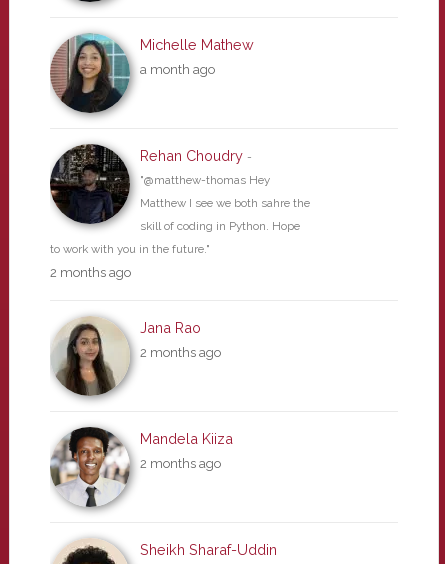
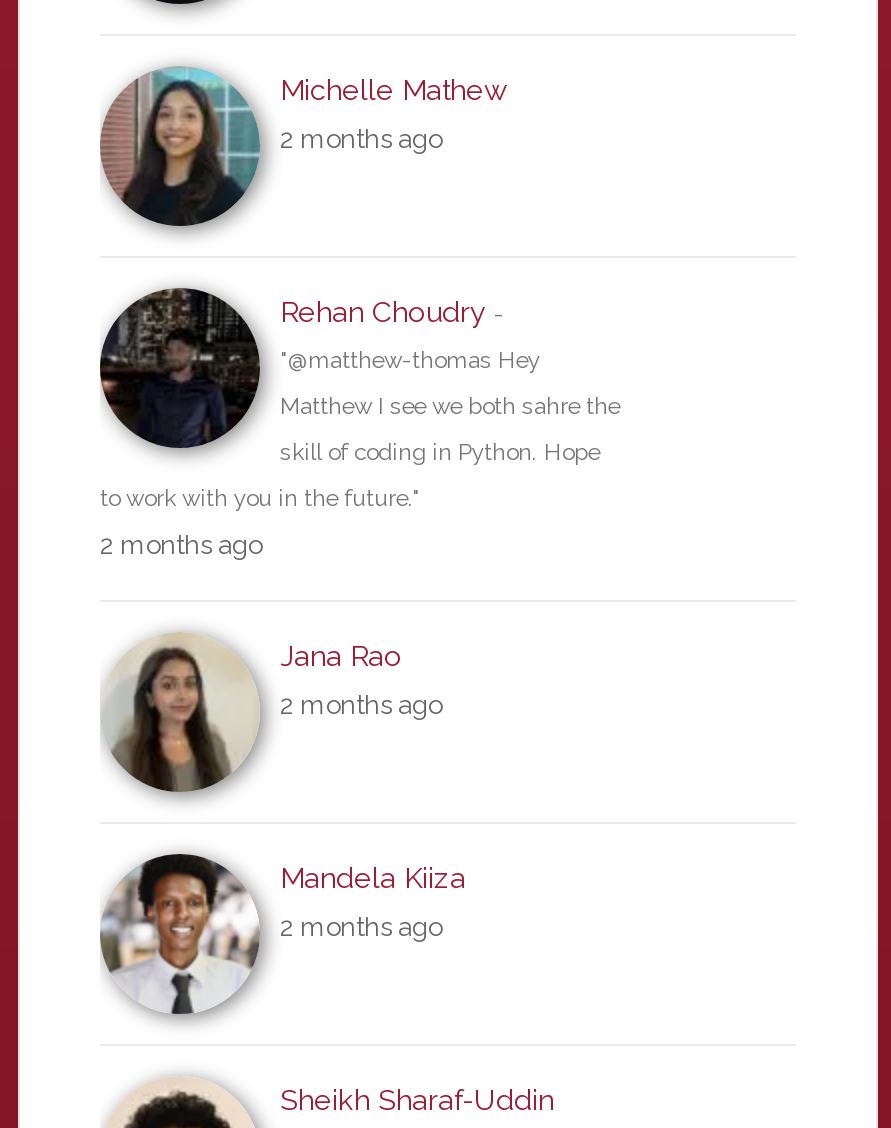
[140,62,215,77] a month ago -> [280,124,442,154] 2 months ago

